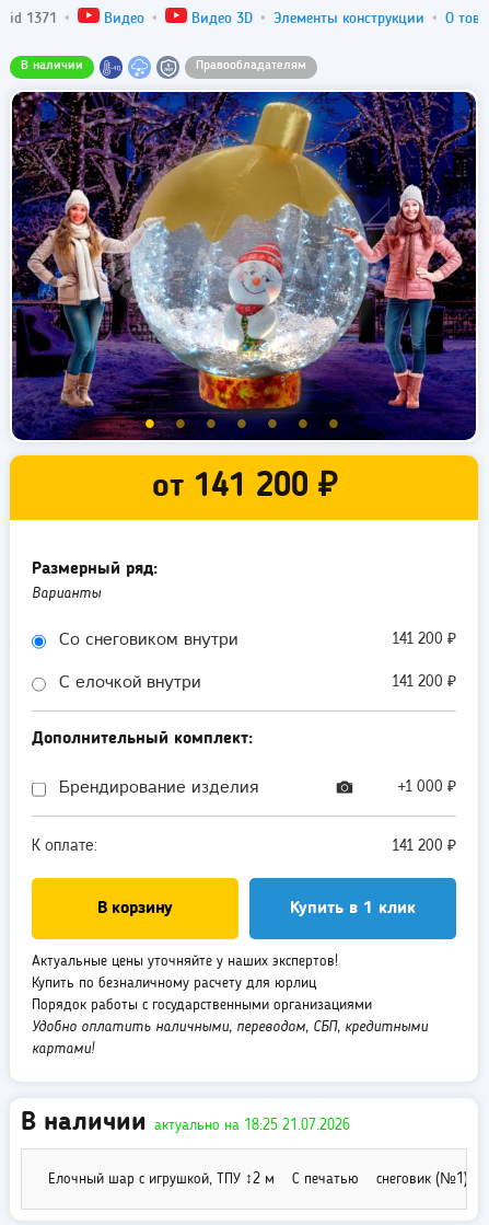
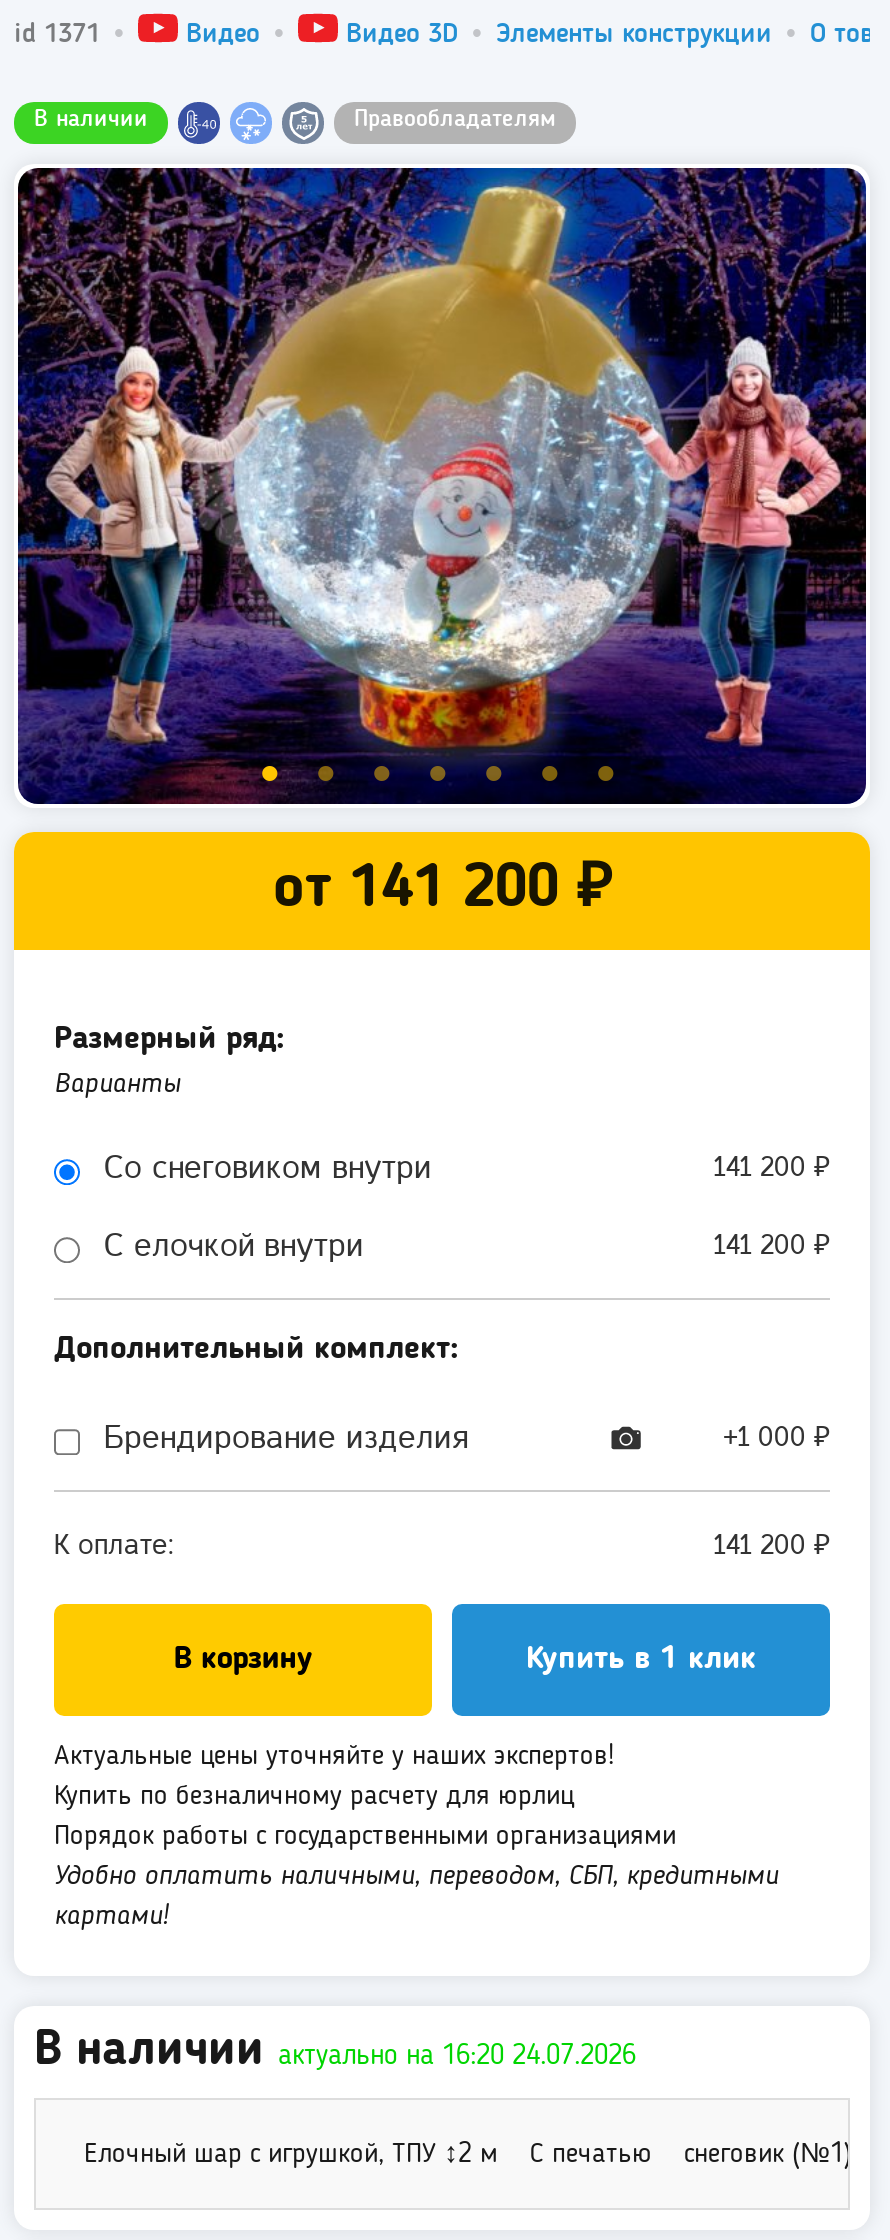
[21,1110,350,1136] В наличии актуально на 18:25 21.07.2026 -> [34,2028,636,2076] В наличии актуально на 16:20 24.07.2026

